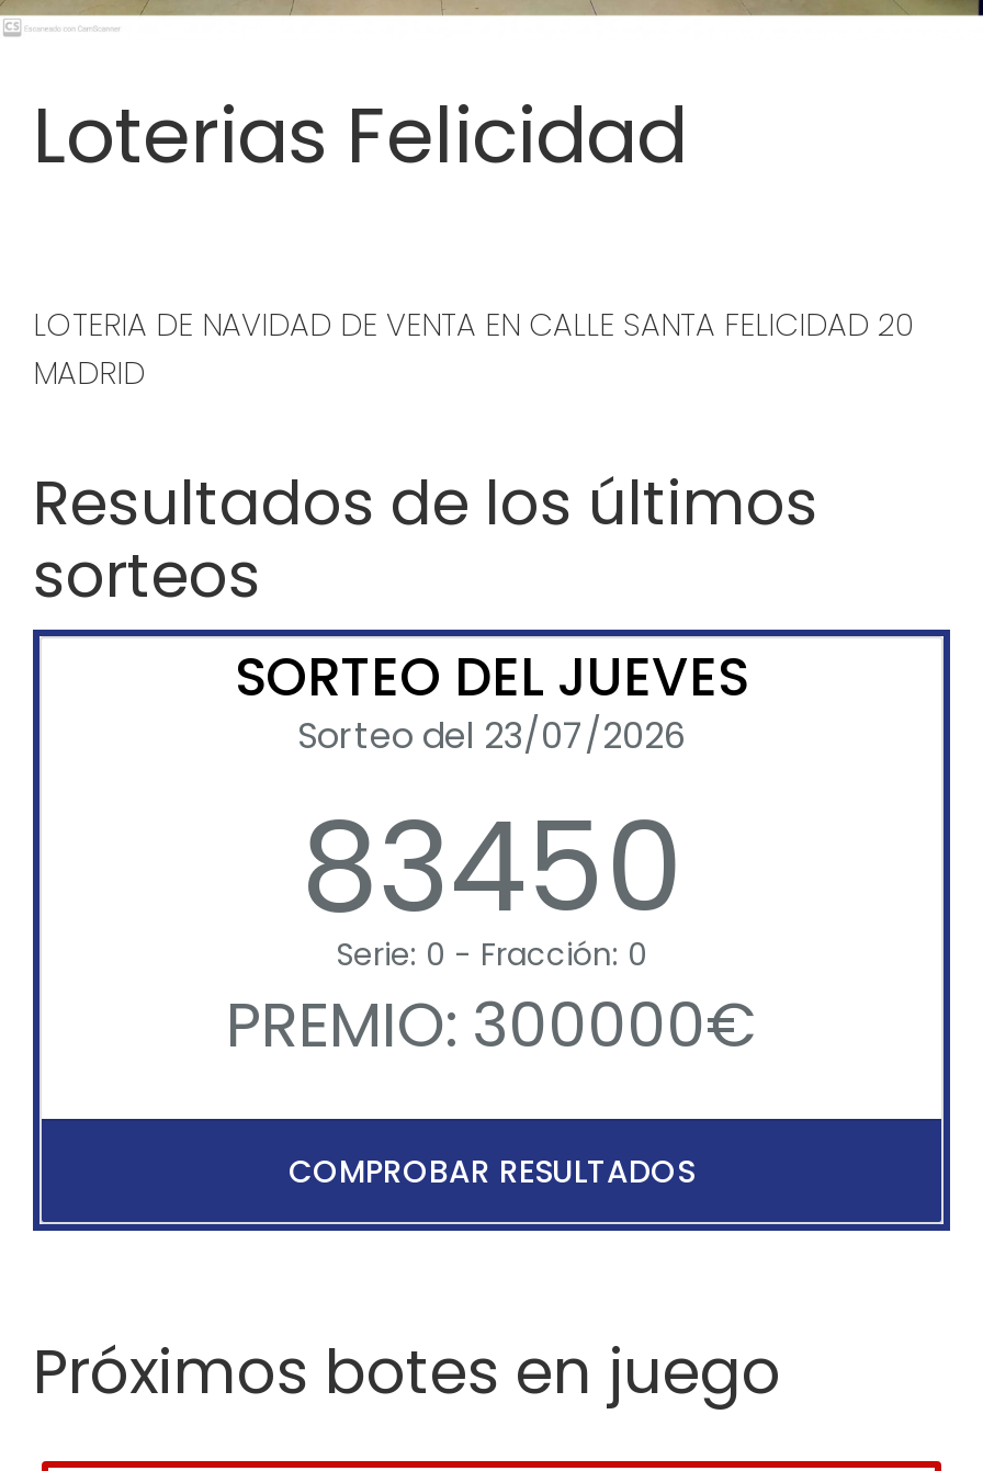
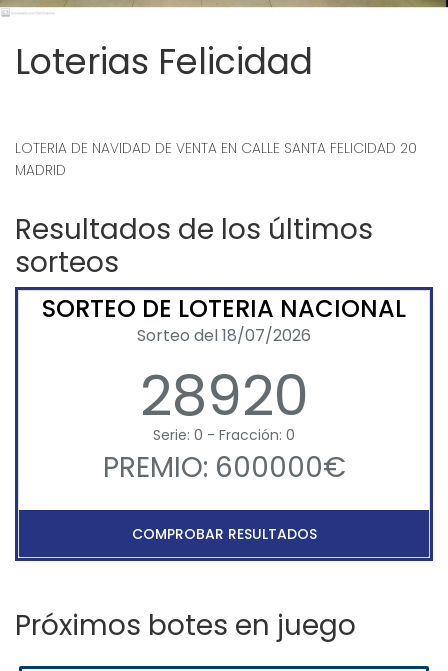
[235,640,748,954] SORTEO DEL JUEVES | Sorteo del 23/07/2026 | 83450 -> [42,292,406,435] SORTEO DE LOTERIA NACIONAL | Sorteo del 18/07/2026 | 28920
[226,982,757,1068] PREMIO: 300000€ -> [102,448,345,487] PREMIO: 600000€

